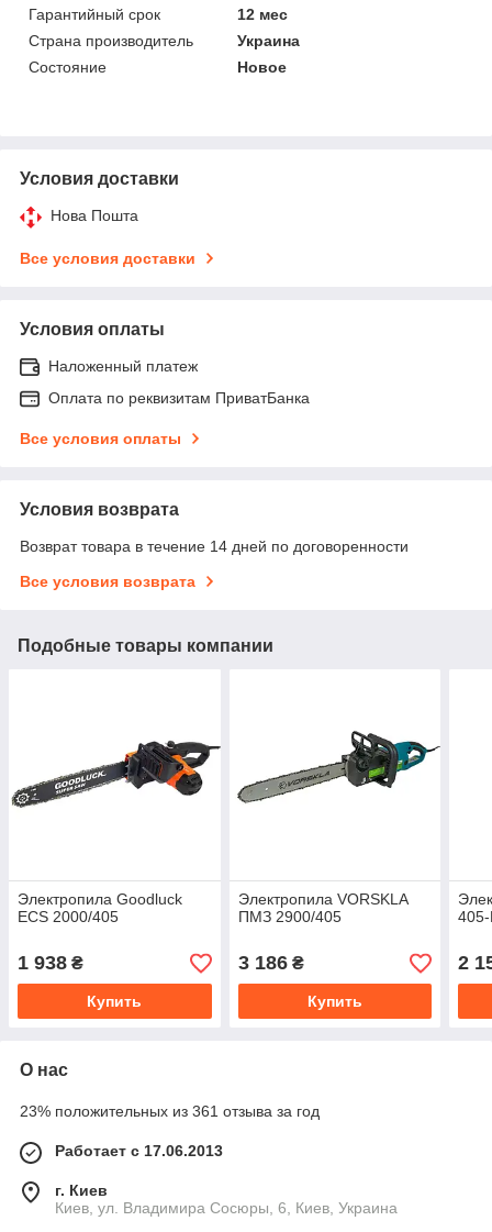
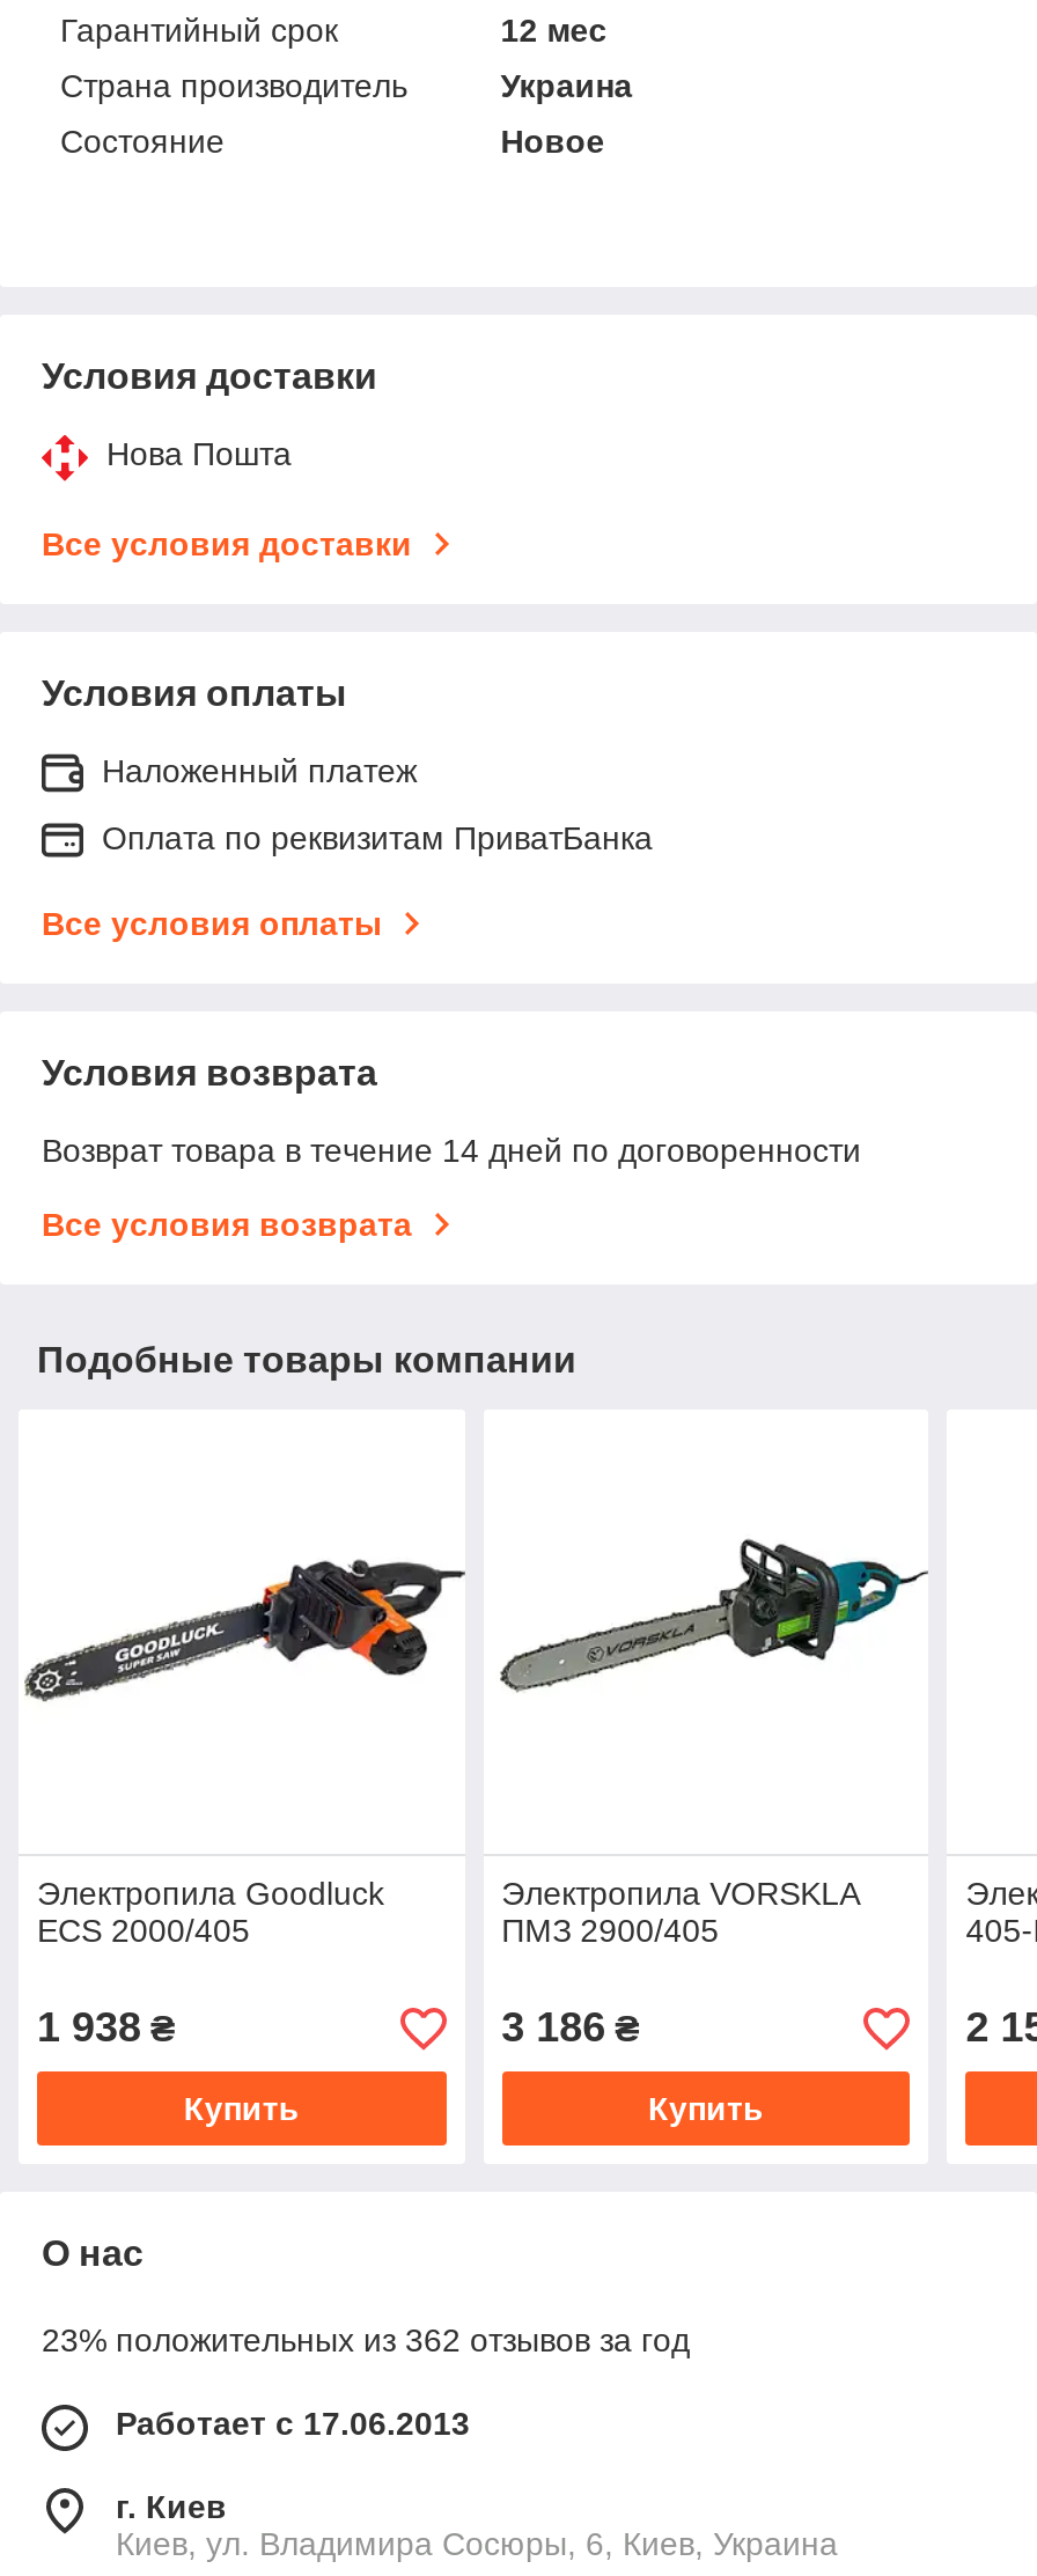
[20,1103,320,1120] 23% положительных из 361 отзыва за год -> [42,2322,690,2359] 23% положительных из 362 отзывов за год

